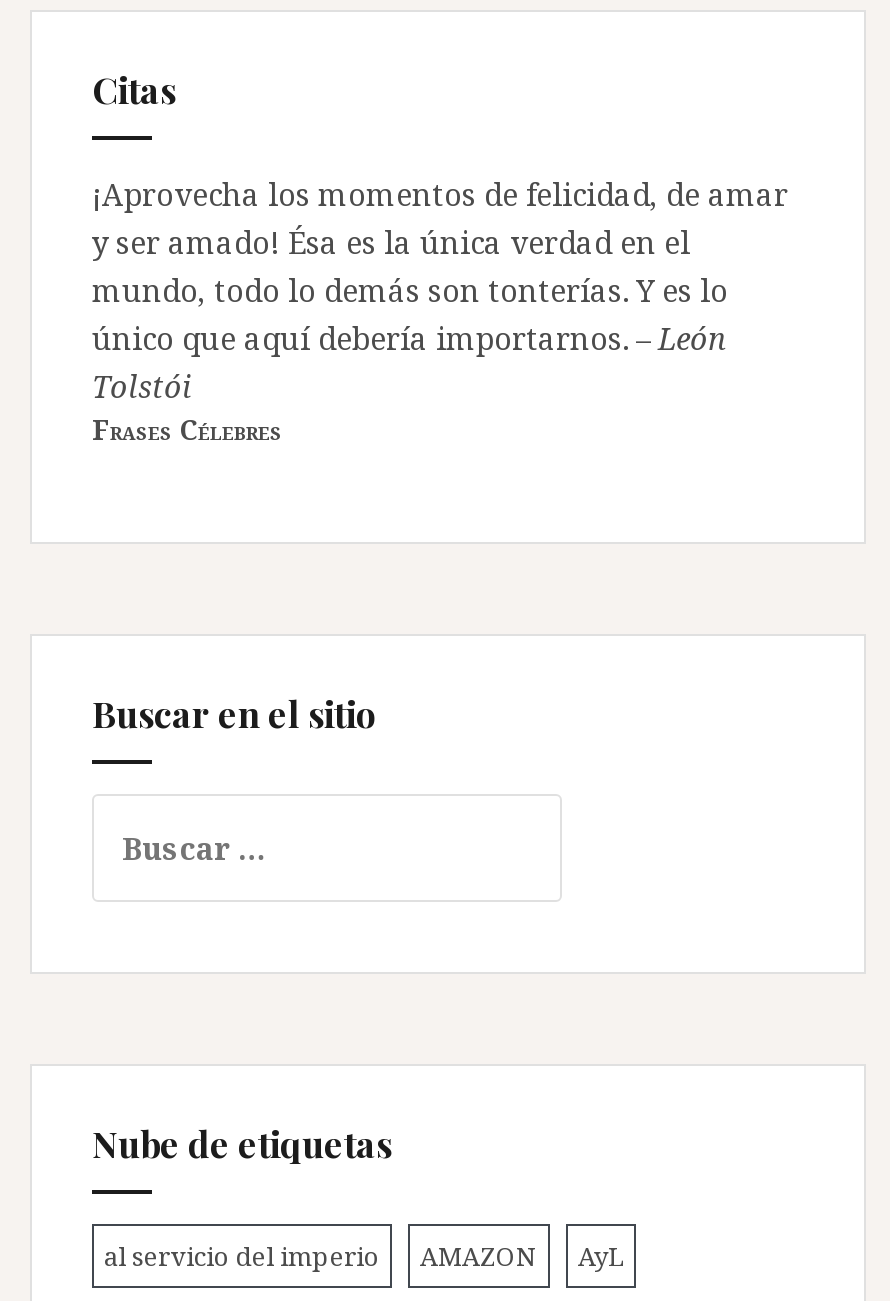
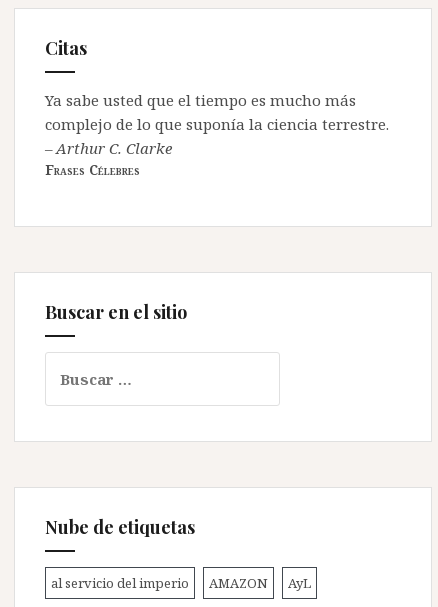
[92,173,788,405] ¡Aprovecha los momentos de felicidad, de amar | y ser amado! Ésa es la única verdad en el | mundo, todo lo demás son tonterías. Y es lo | único que aquí debería importarnos. – León | Tolstói -> [45,90,389,158] Ya sabe usted que el tiempo es mucho más | complejo de lo que suponía la ciencia terrestre. | – Arthur C. Clarke

